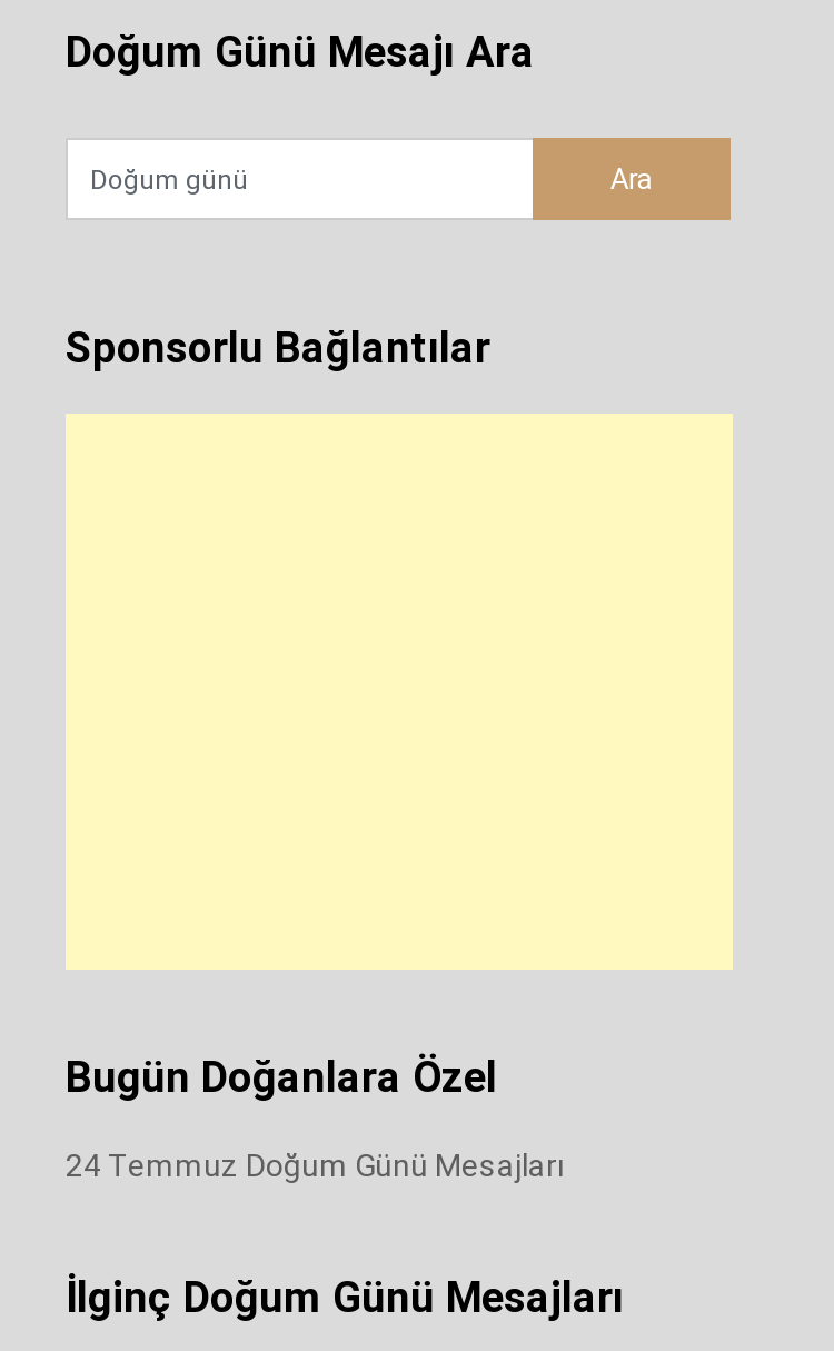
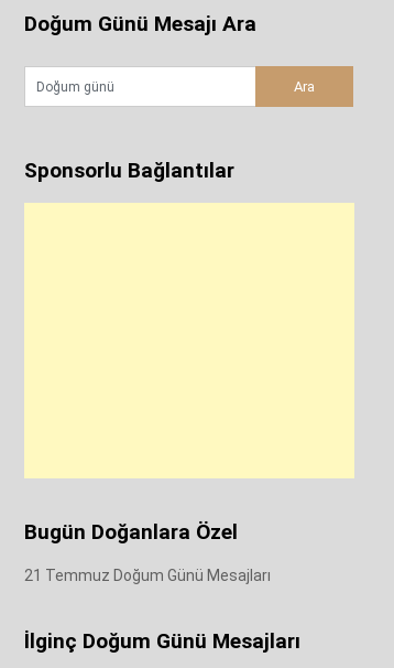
[66,1148,564,1183] 24 Temmuz Doğum Günü Mesajları -> [24,567,271,584] 21 Temmuz Doğum Günü Mesajları

